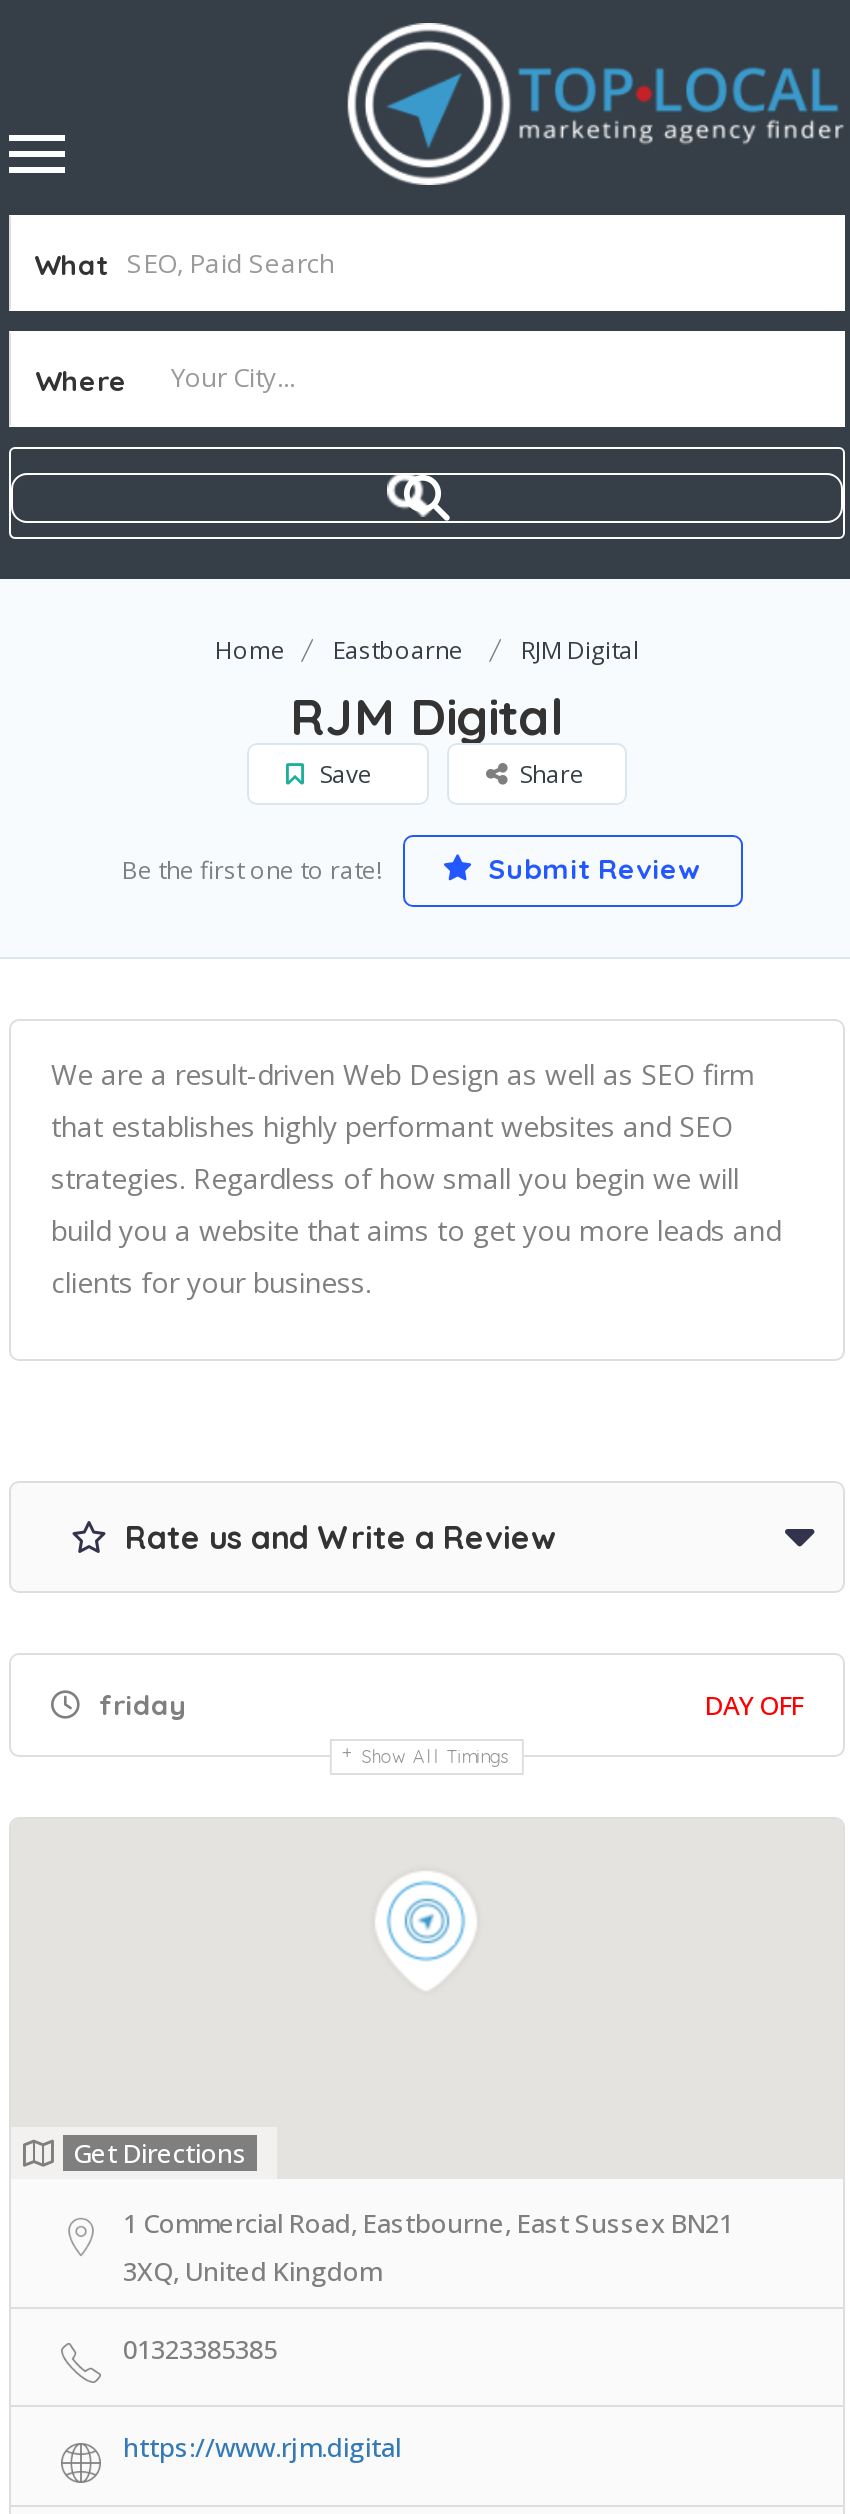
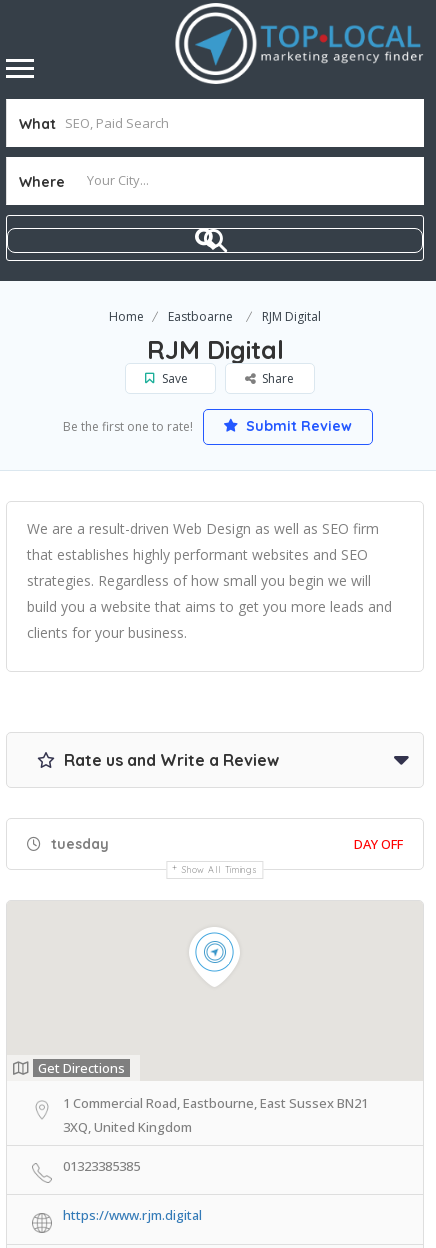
[91,1687,187,1723] friday -> [47,835,109,853] tuesday

